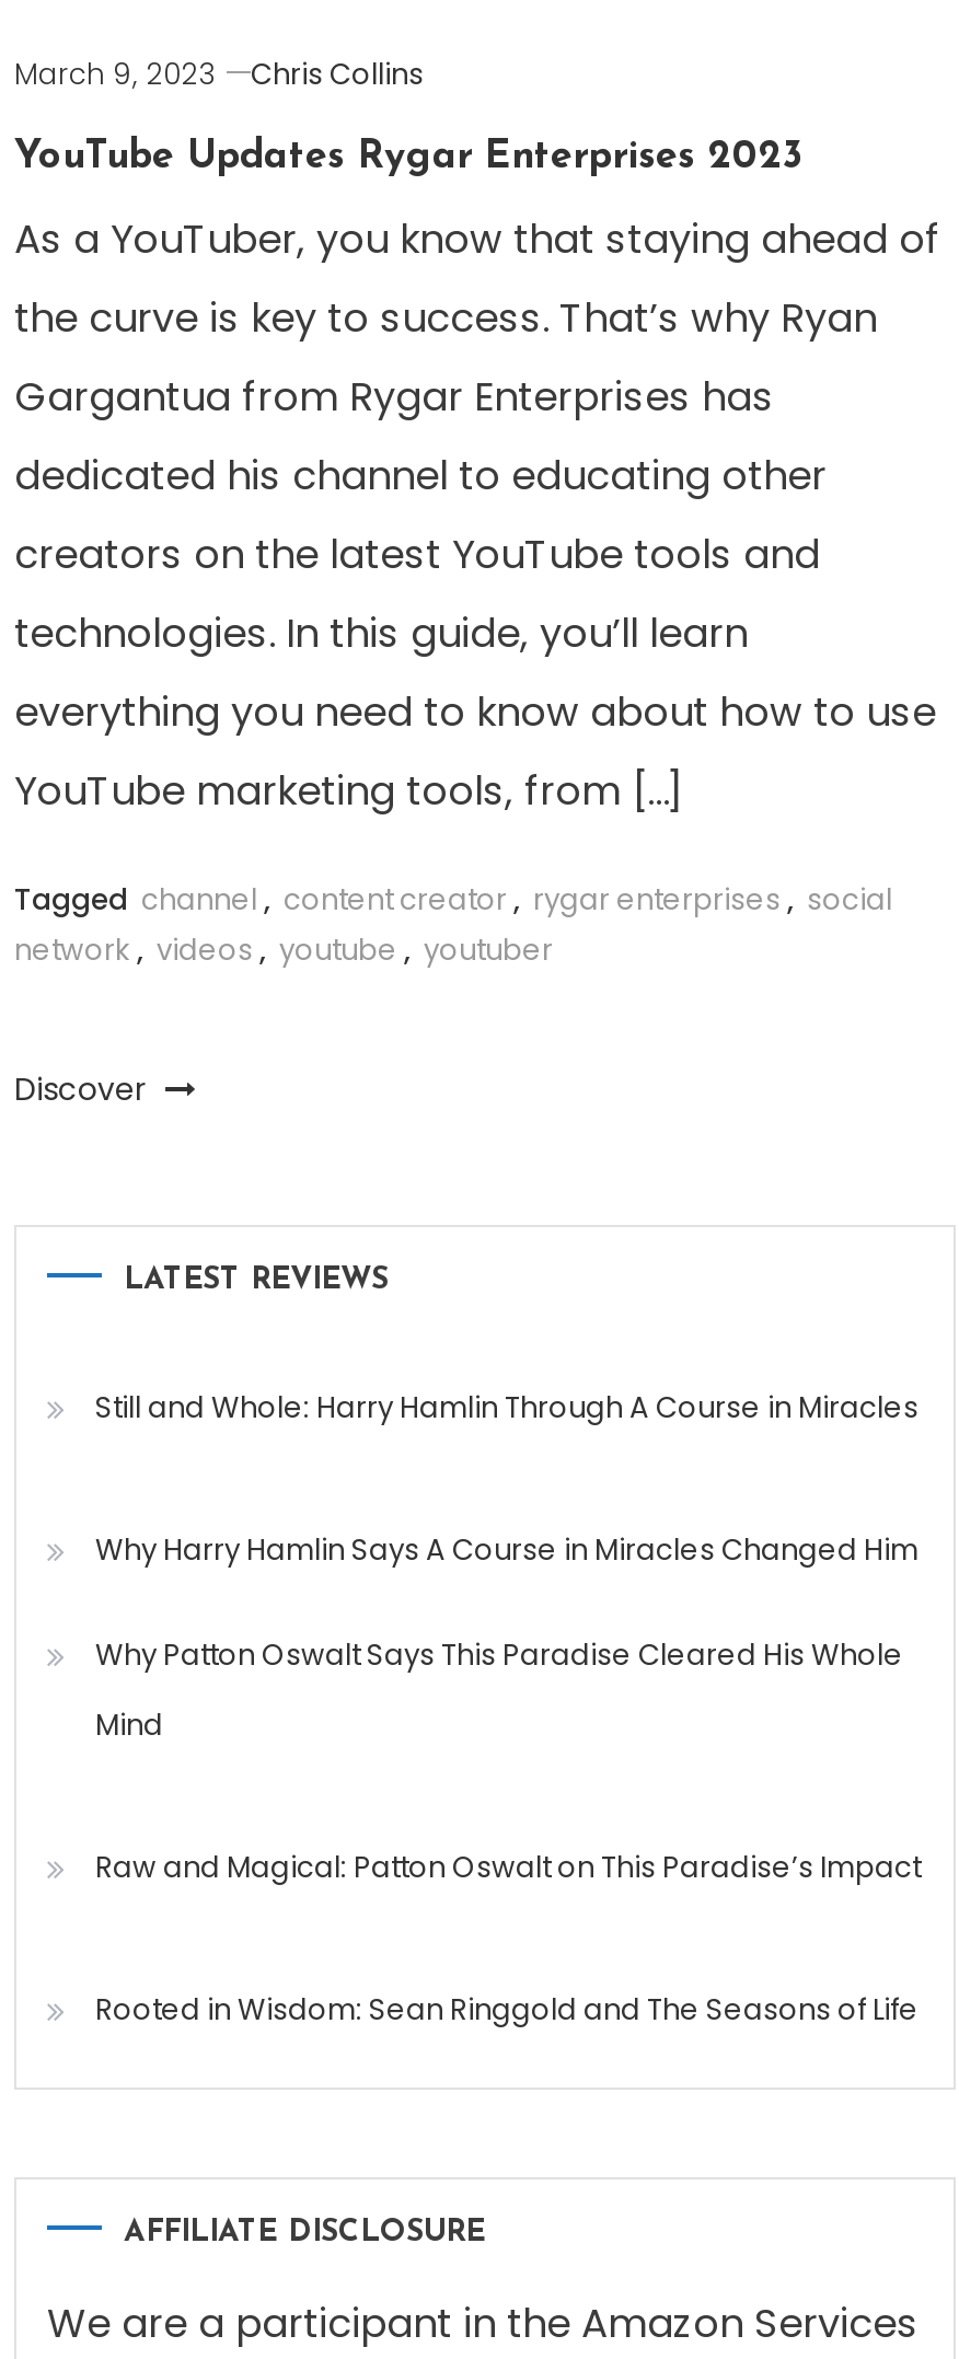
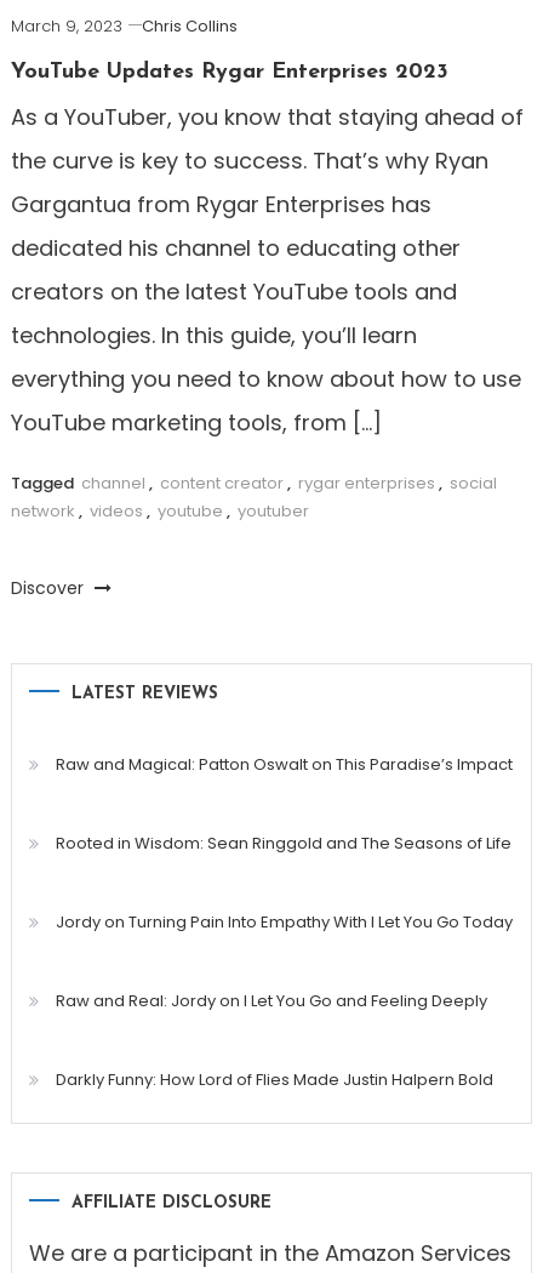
[95,1387,918,1746] Still and Whole: Harry Hamlin Through A Course in Miracles | Why Harry Hamlin Says A Course in Miracles Changed Him | Why Patton Oswalt Says This Paradise Cleared His Whole | Mind -> none
moved [95,1846,921,2030] -> [56,753,513,855]: Raw and Magical: Patton Oswalt on This Paradise’s Impact | Rooted in Wisdom: Sean Ringgold and The Seasons of Life
none -> [56,910,513,1091] Jordy on Turning Pain Into Empathy With I Let You Go Today | Raw and Real: Jordy on I Let You Go and Feeling Deeply | Darkly Funny: How Lord of Flies Made Justin Halpern Bold

